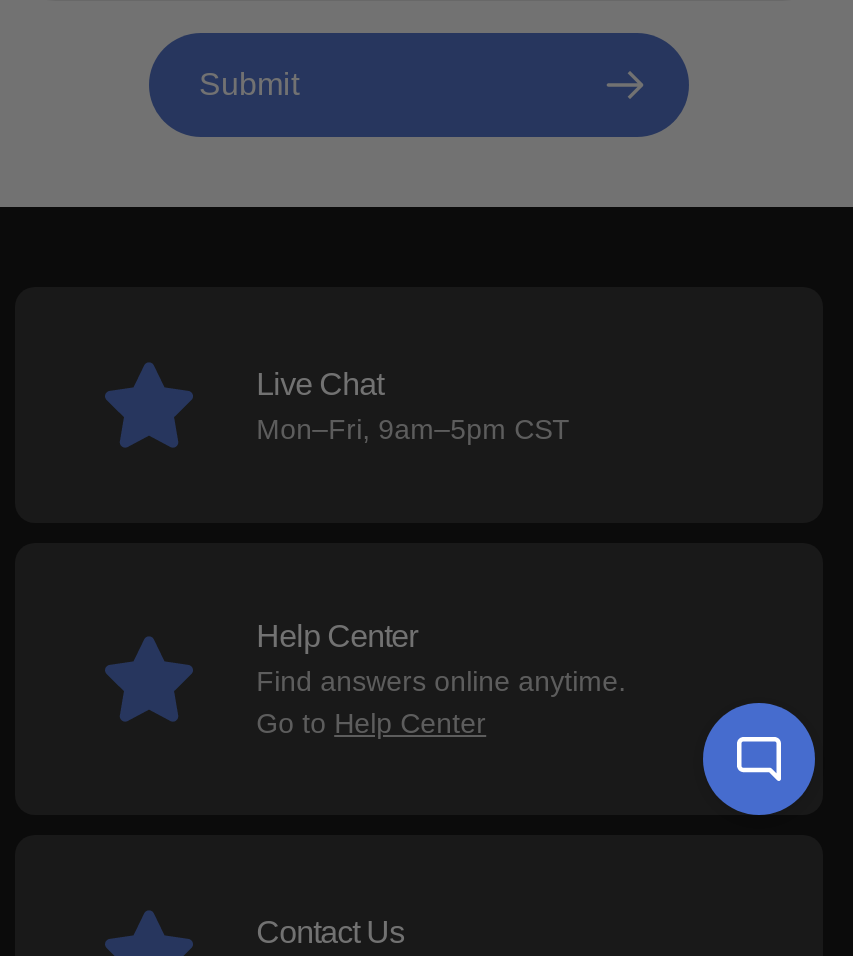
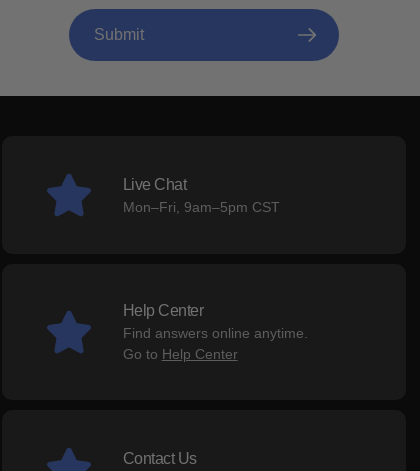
[701,700,817,818] [image] -> none

